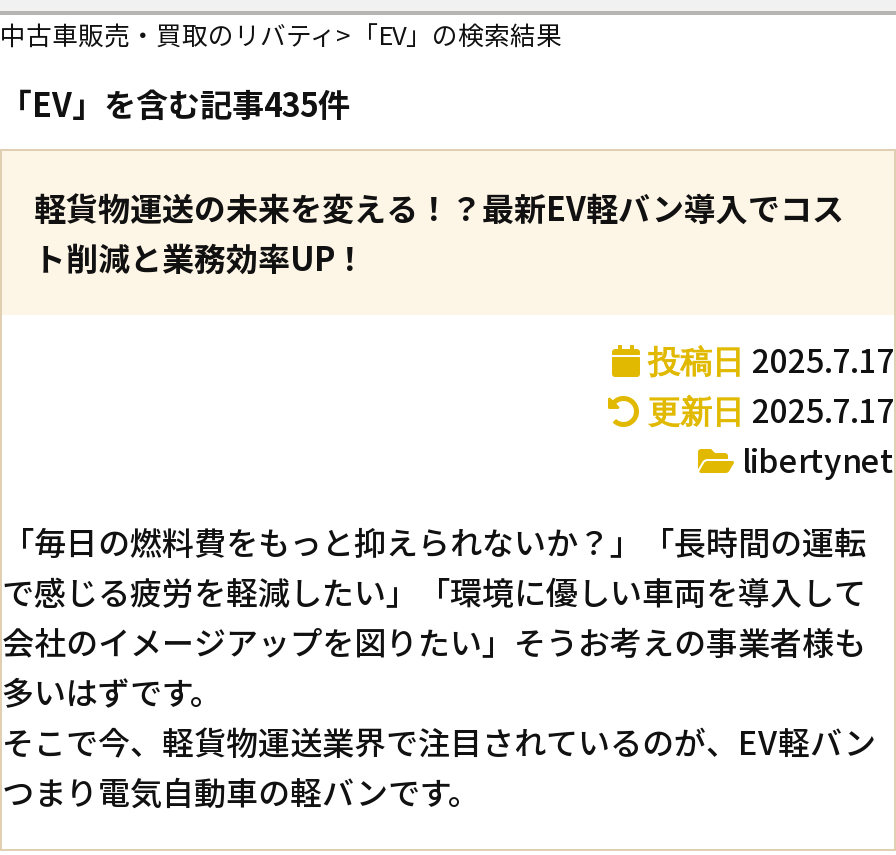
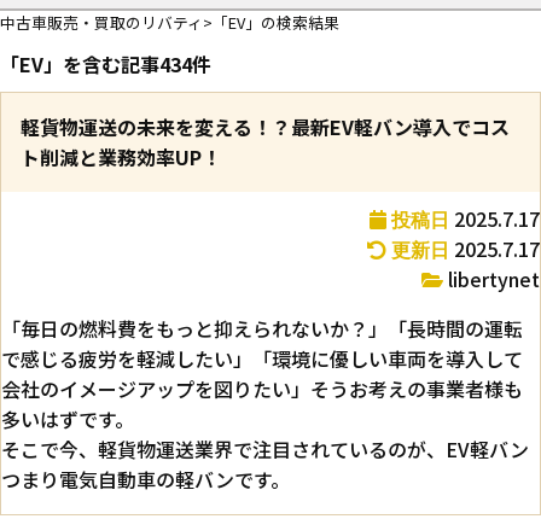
[0,80,350,128] 「EV」を含む記事435件 -> [0,50,211,79] 「EV」を含む記事434件

